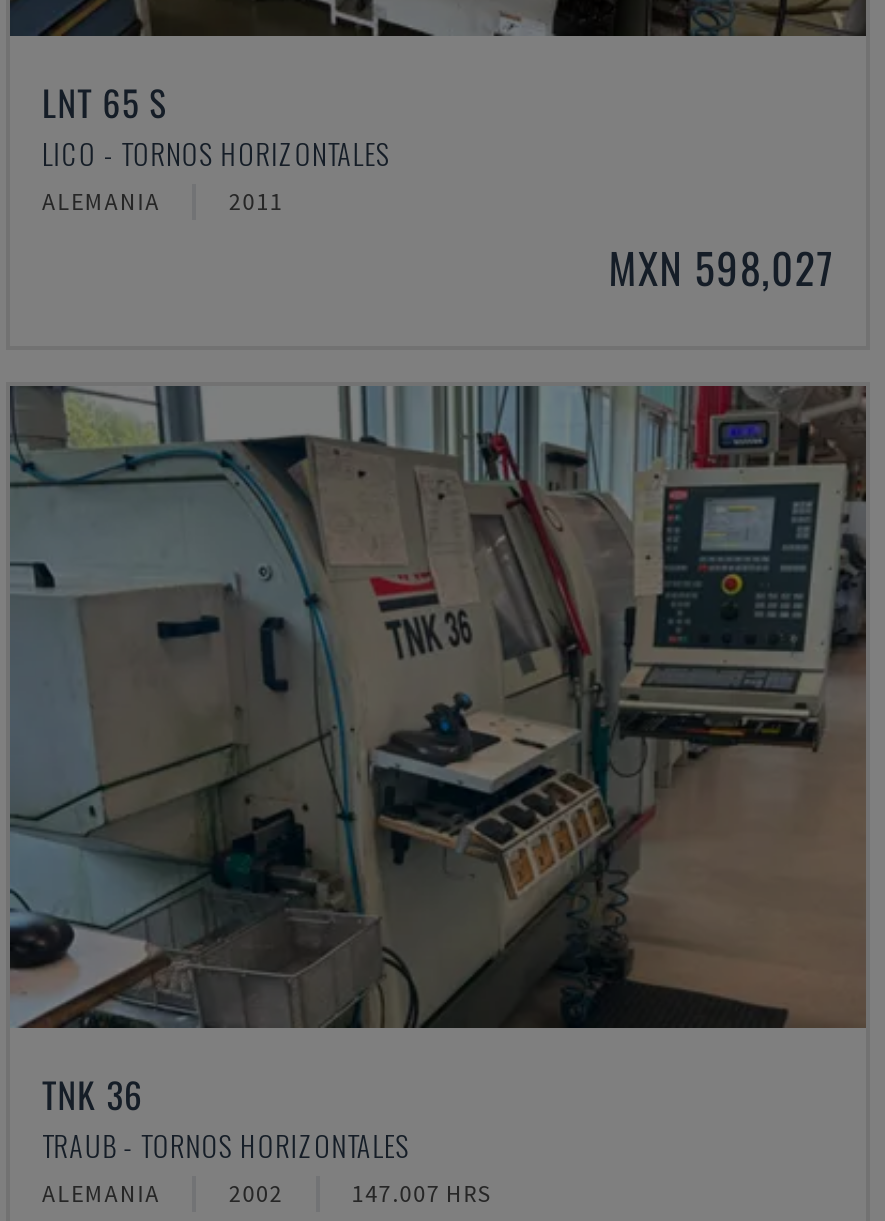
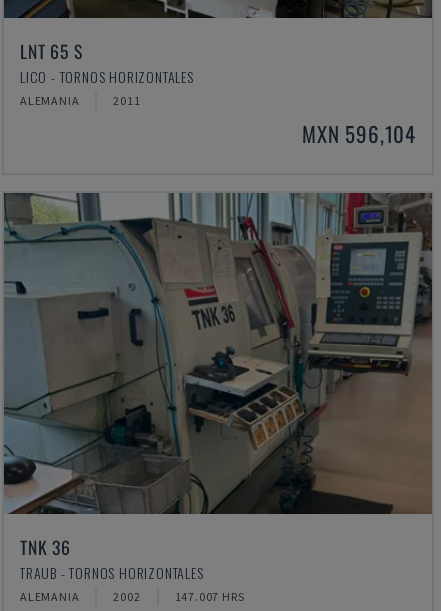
[608,236,834,298] MXN 598,027 -> [302,118,416,149] MXN 596,104

